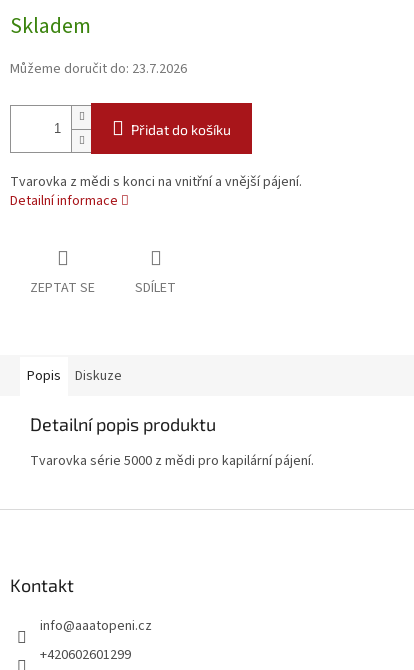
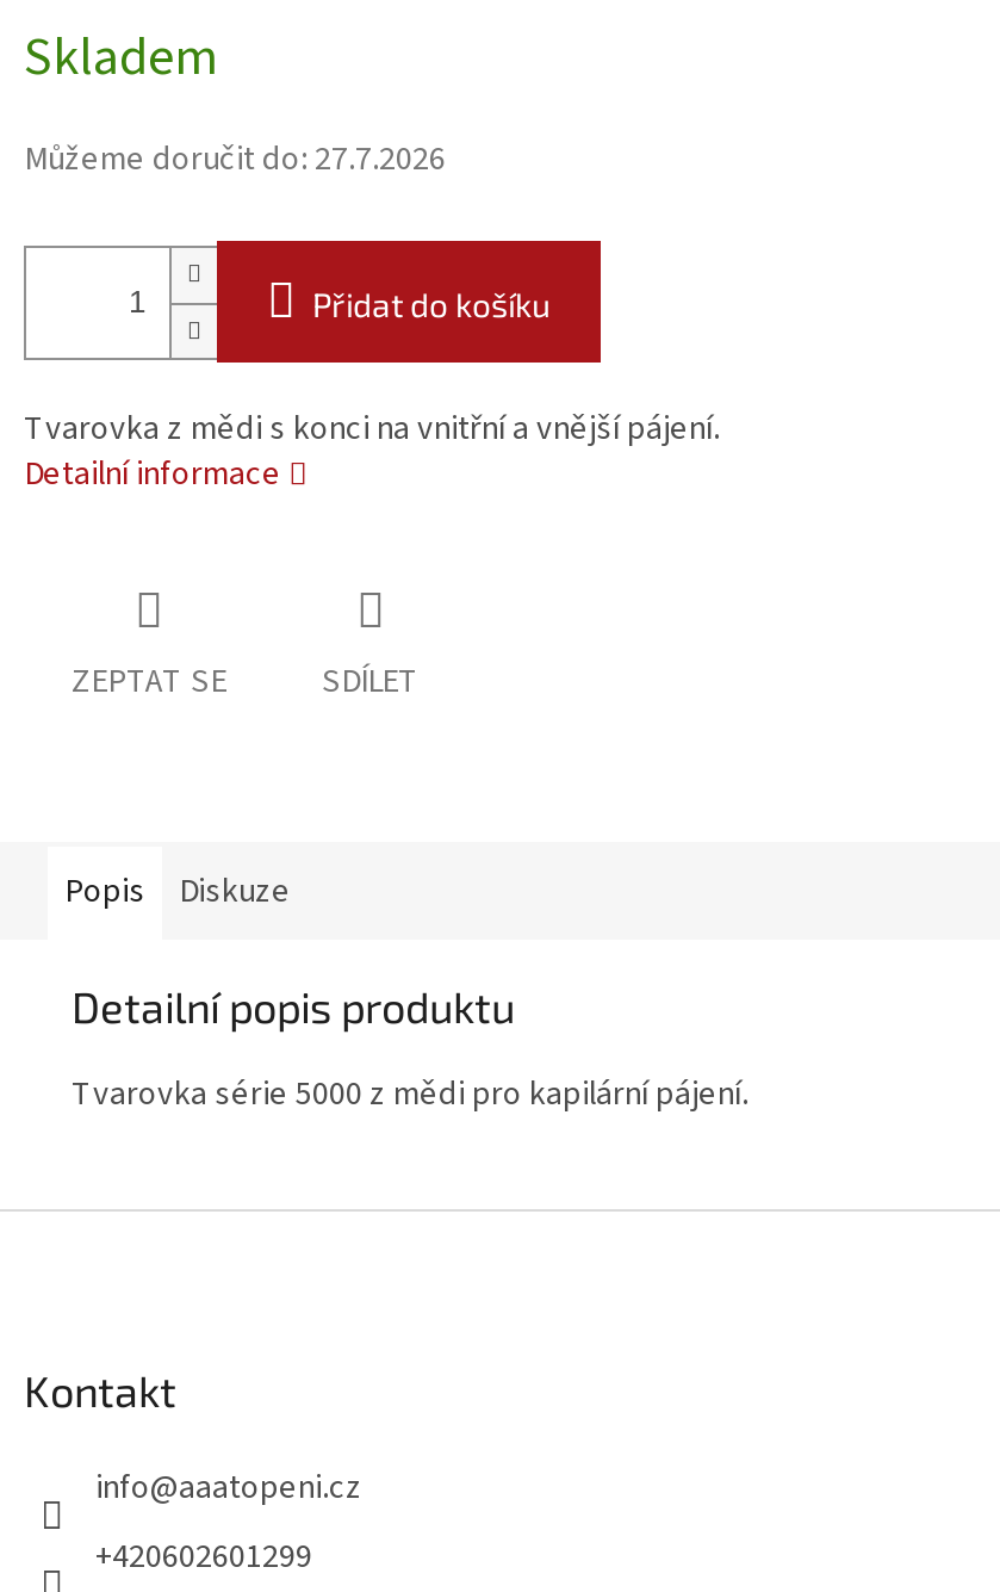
[10,59,187,79] Můžeme doručit do: 23.7.2026 -> [24,137,446,185] Můžeme doručit do: 27.7.2026

